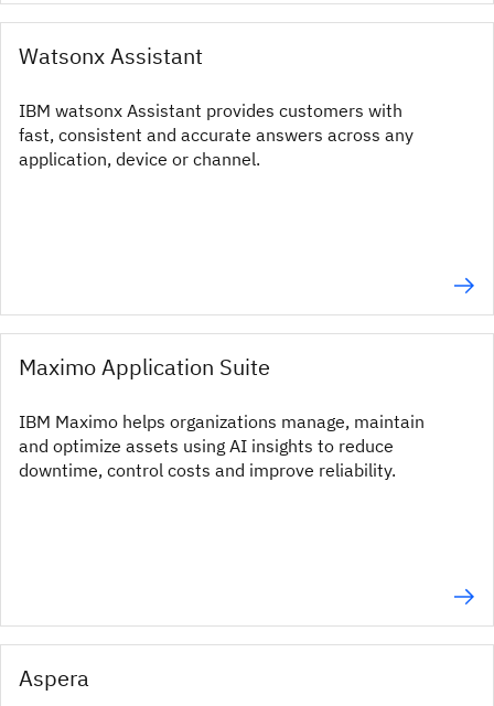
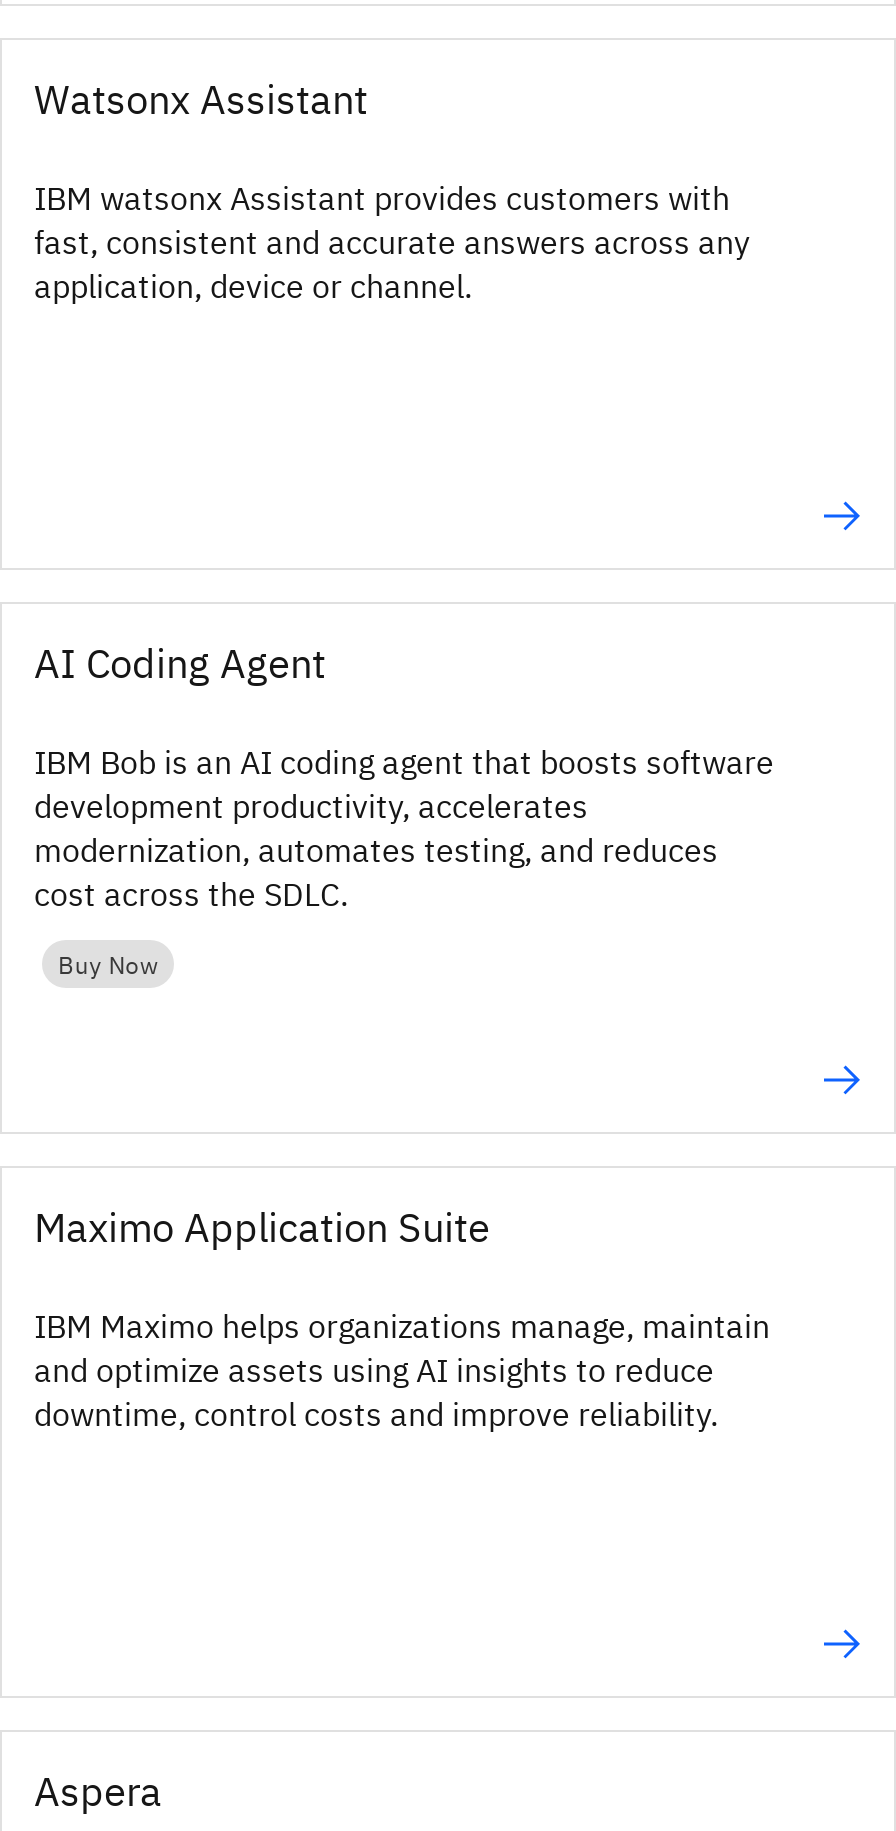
none -> [34,636,774,979] AI Coding Agent | IBM Bob is an AI coding agent that boosts software | development productivity, accelerates | modernization, automates testing, and reduces | cost across the SDLC. | Buy Now

